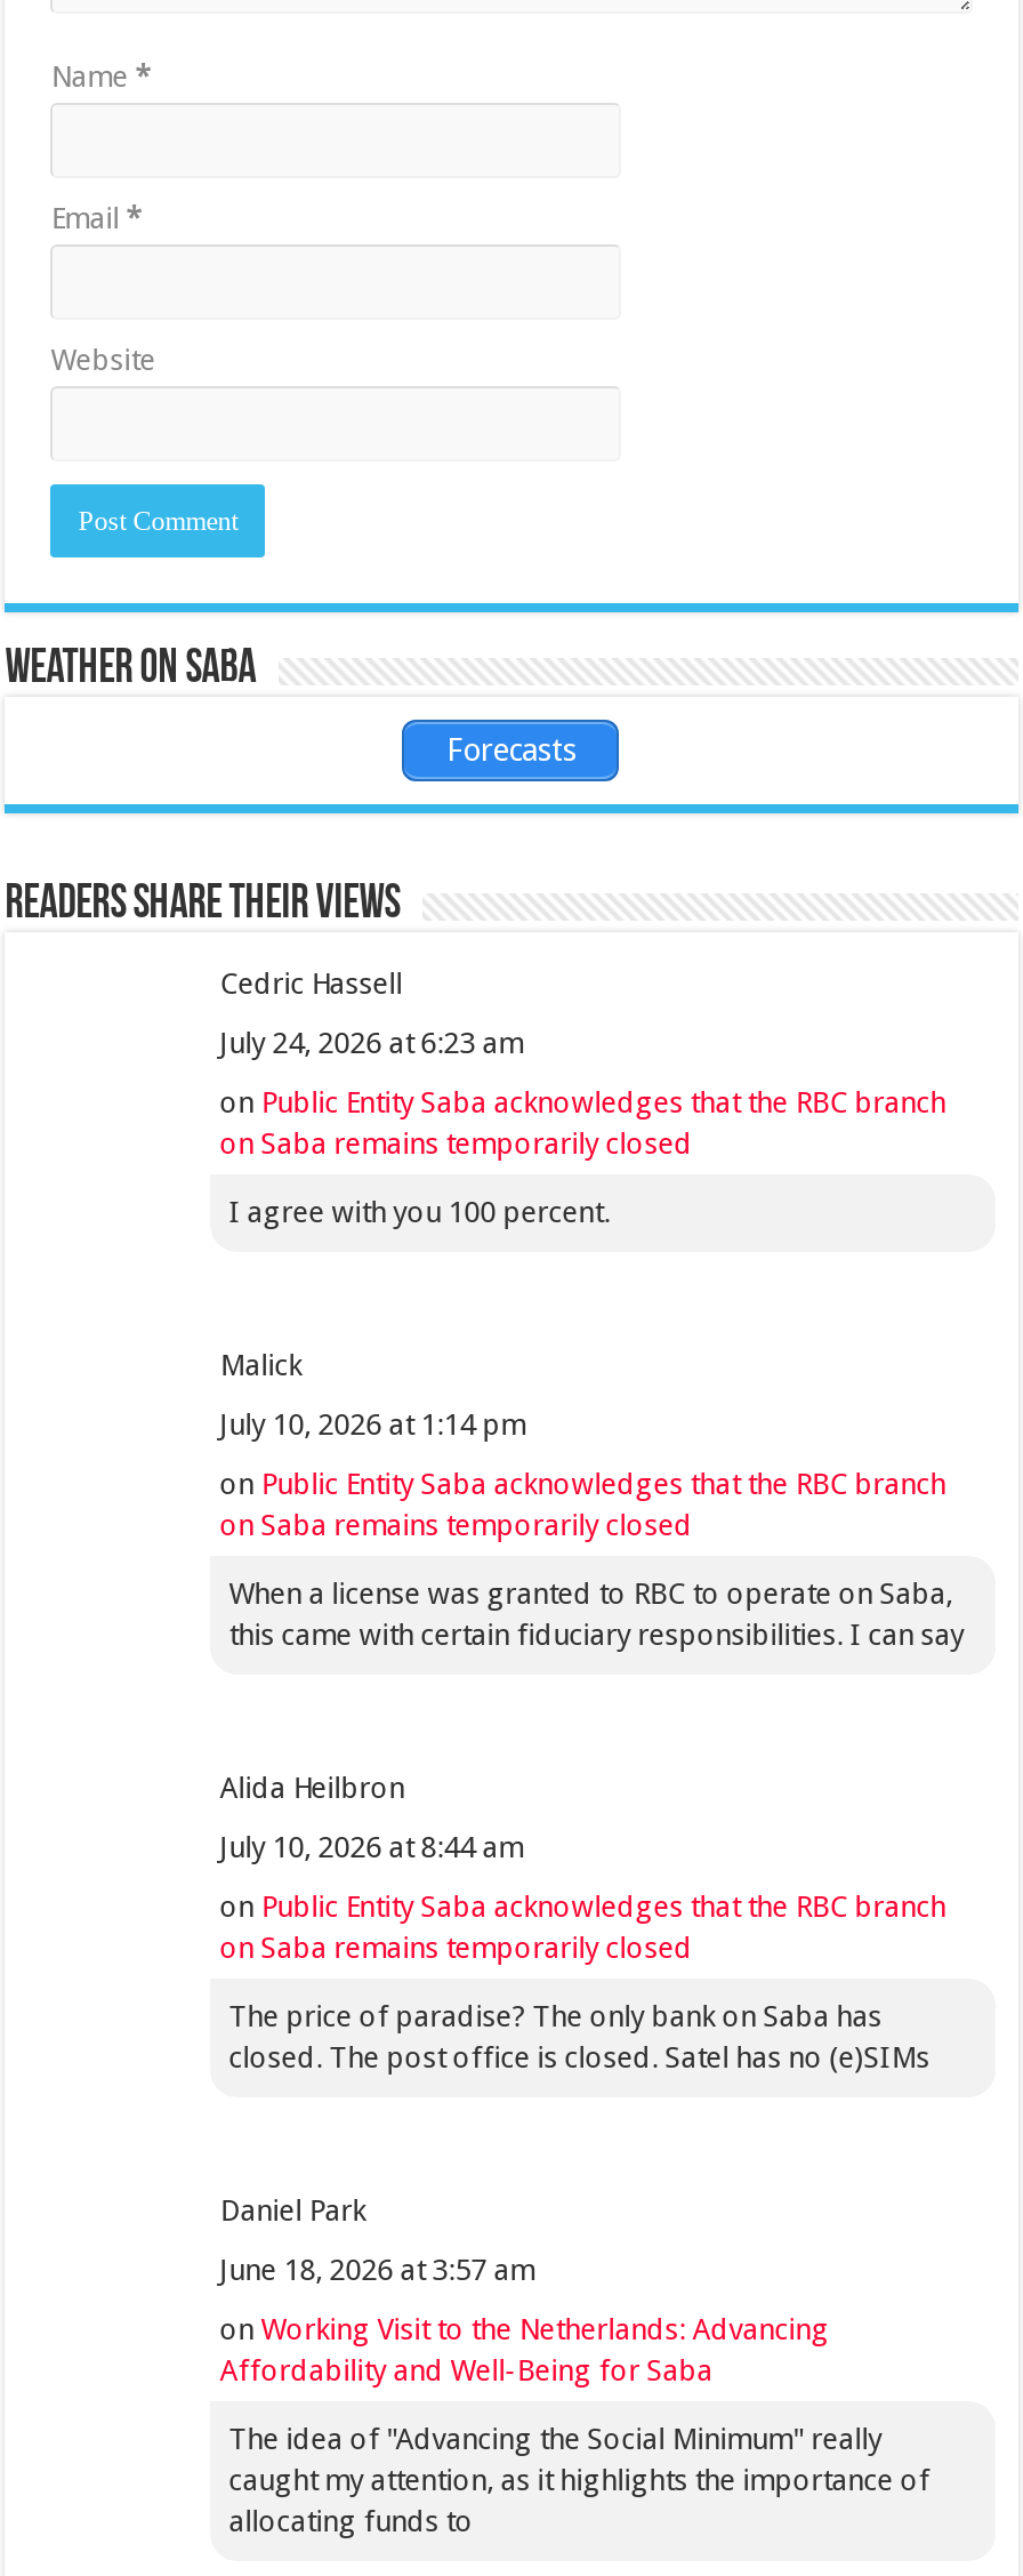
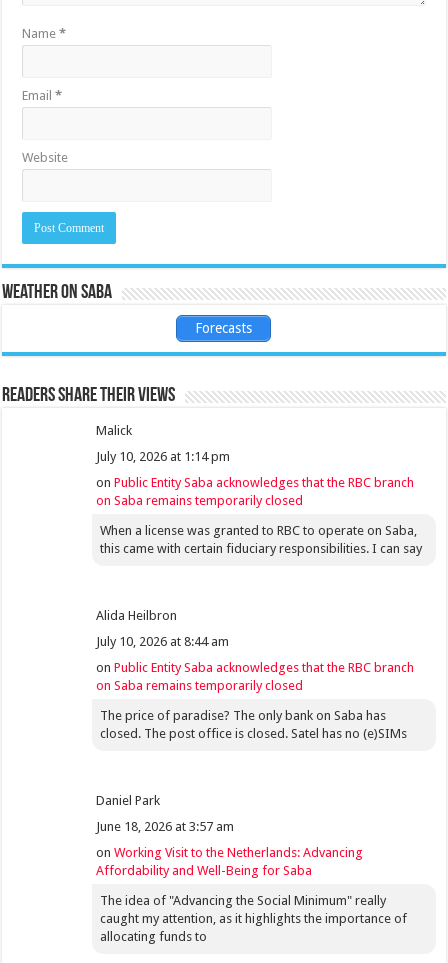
[220,966,946,1229] Cedric Hassell | July 24, 2026 at 6:23 am | on Public Entity Saba acknowledges that the RBC branch | on Saba remains temporarily closed | I agree with you 100 percent. -> none

